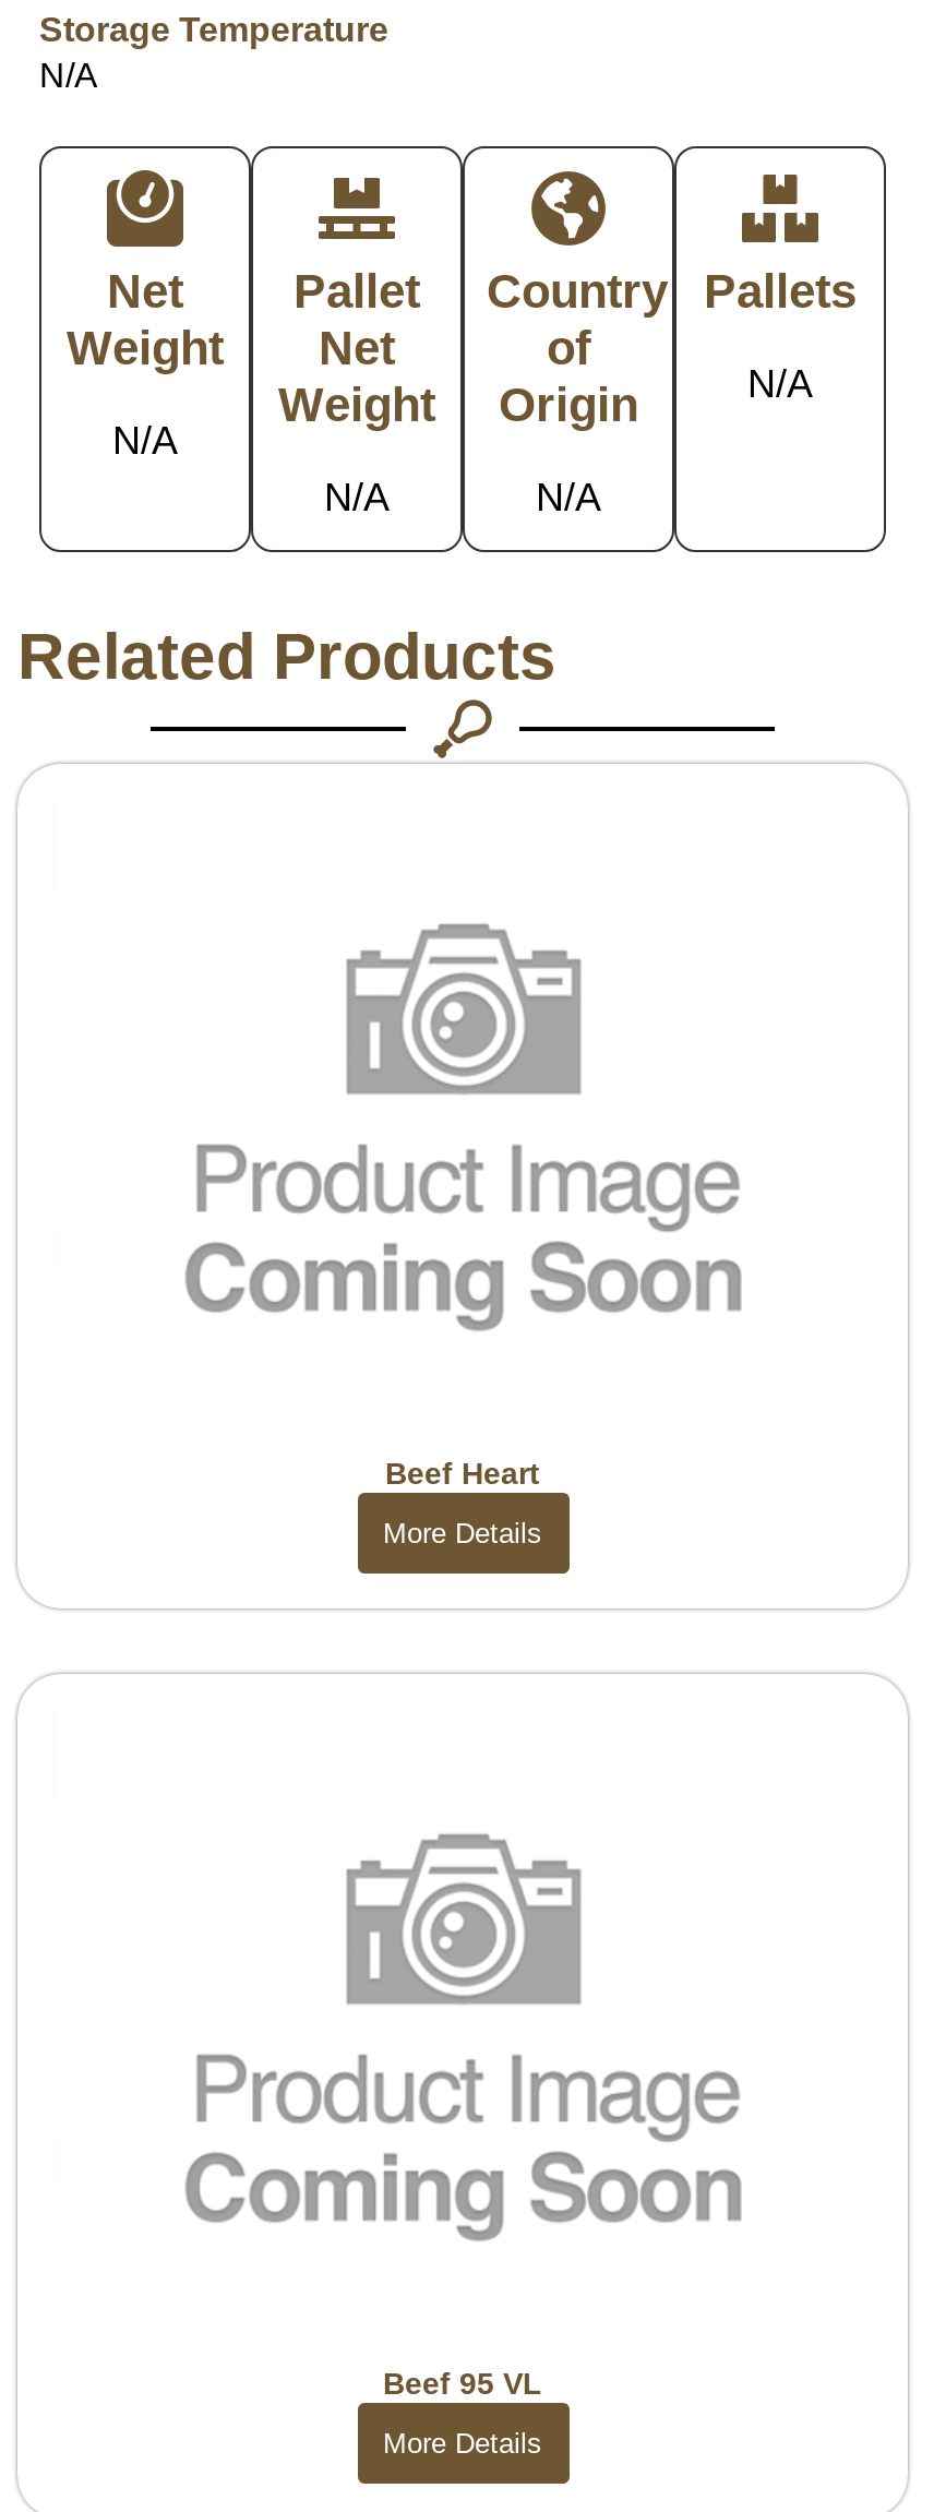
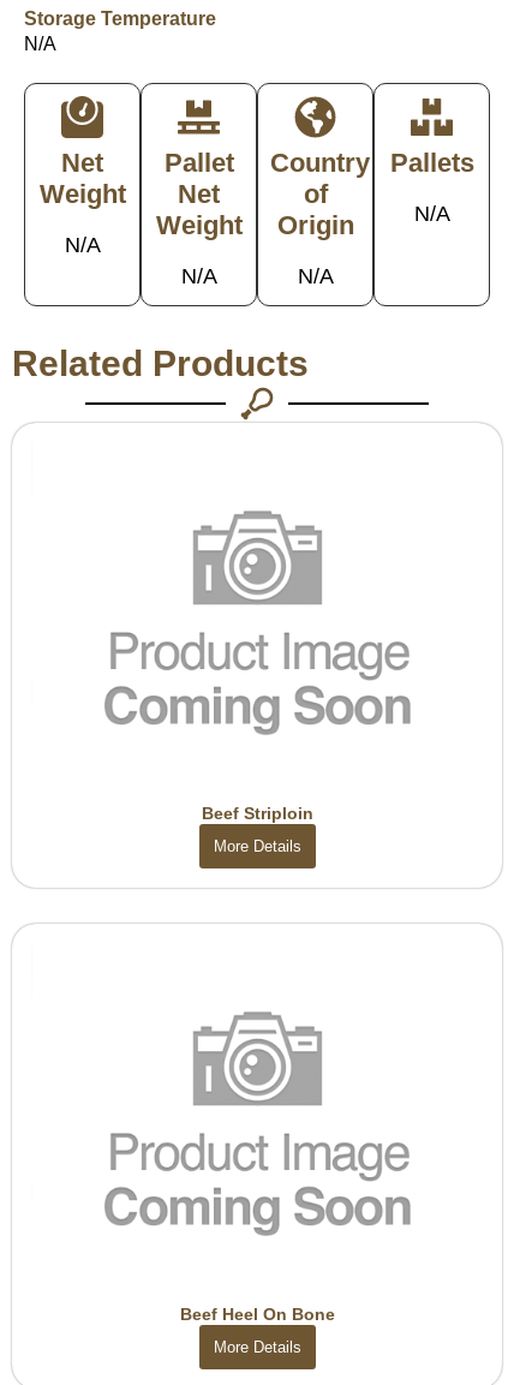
[385,1456,540,1491] Beef Heart -> [201,804,313,823] Beef Striploin
[383,2366,542,2401] Beef 95 VL -> [180,1305,334,1324] Beef Heel On Bone

